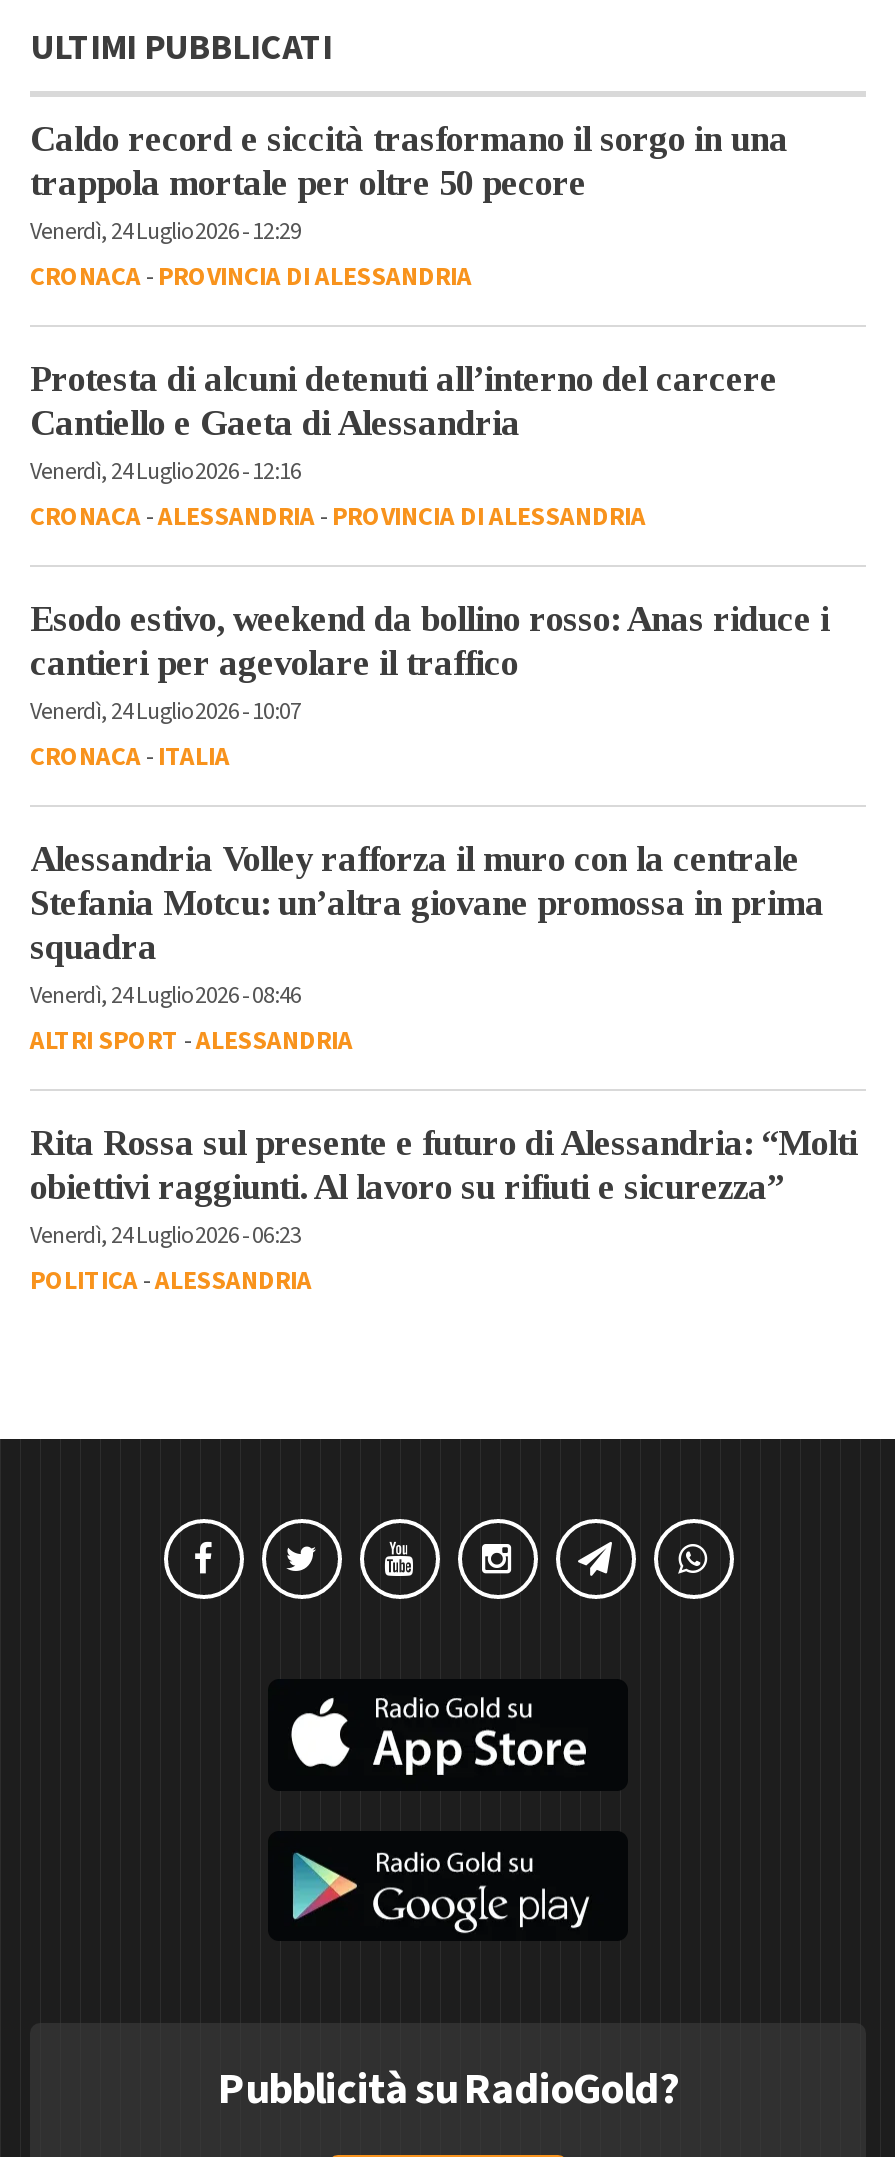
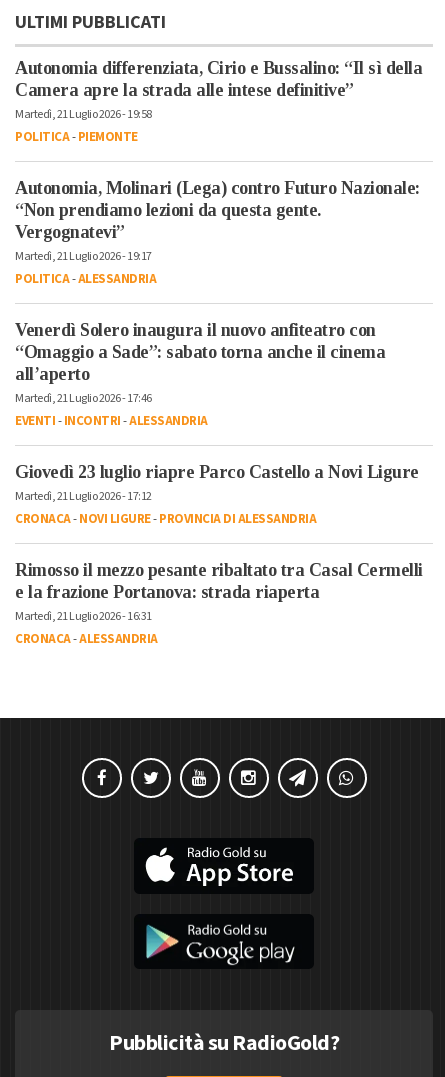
[30,119,857,1253] Caldo record e siccità trasformano il sorgo in una | trappola mortale per oltre 50 pecore | Venerdì, 24 Luglio 2026 - 12:29 | CRONACA - PROVINCIA DI ALESSANDRIA | Protesta di alcuni detenuti all’interno del carcere | Cantiello e Gaeta di Alessandria | Venerdì, 24 Luglio 2026 - 12:16 | CRONACA -ALESSANDRIA - PROVINCIA DI ALESSANDRIA | Esodo estivo, weekend da bollino rosso: Anas riduce i | cantieri per agevolare il traffico | Venerdì, 24 Luglio 2026 - 10:07 | CRONACA - ITALIA | Alessandria Volley rafforza il muro con la centrale | Stefania Motcu: un’altra giovane promossa in prima | squadra | Venerdì, 24 Luglio 2026 - 08:46 | ALTRI SPORT -ALESSANDRIA | Rita Rossa sul presente e futuro di Alessandria: “Molti | obiettivi raggiunti. Al lavoro su rifiuti e sicurezza” | Venerdì, 24 Luglio 2026 - 06:23 -> [15,58,422,265] Autonomia differenziata, Cirio e Bussalino: “Il sì della | Camera apre la strada alle intese definitive” | Martedì, 21 Luglio 2026 - 19:58 | POLITICA-PIEMONTE | Autonomia, Molinari (Lega) contro Futuro Nazionale: | “Non prendiamo lezioni da questa gente. | Vergognatevi” | Martedì, 21 Luglio 2026 - 19:17
moved [30,1263,312,1299] -> [15,270,156,288]: POLITICA -ALESSANDRIA
none -> [15,320,422,648] Venerdì Solero inaugura il nuovo anfiteatro con | “Omaggio a Sade”: sabato torna anche il cinema | all’aperto | Martedì, 21 Luglio 2026 - 17:46 | EVENTI-INCONTRI-ALESSANDRIA | Giovedì 23 luglio riapre Parco Castello a Novi Ligure | Martedì, 21 Luglio 2026 - 17:12 | CRONACA-NOVI LIGURE-PROVINCIA DI ALESSANDRIA | Rimosso il mezzo pesante ribaltato tra Casal Cermelli | e la frazione Portanova: strada riaperta | Martedì, 21 Luglio 2026 - 16:31 | CRONACA-ALESSANDRIA

